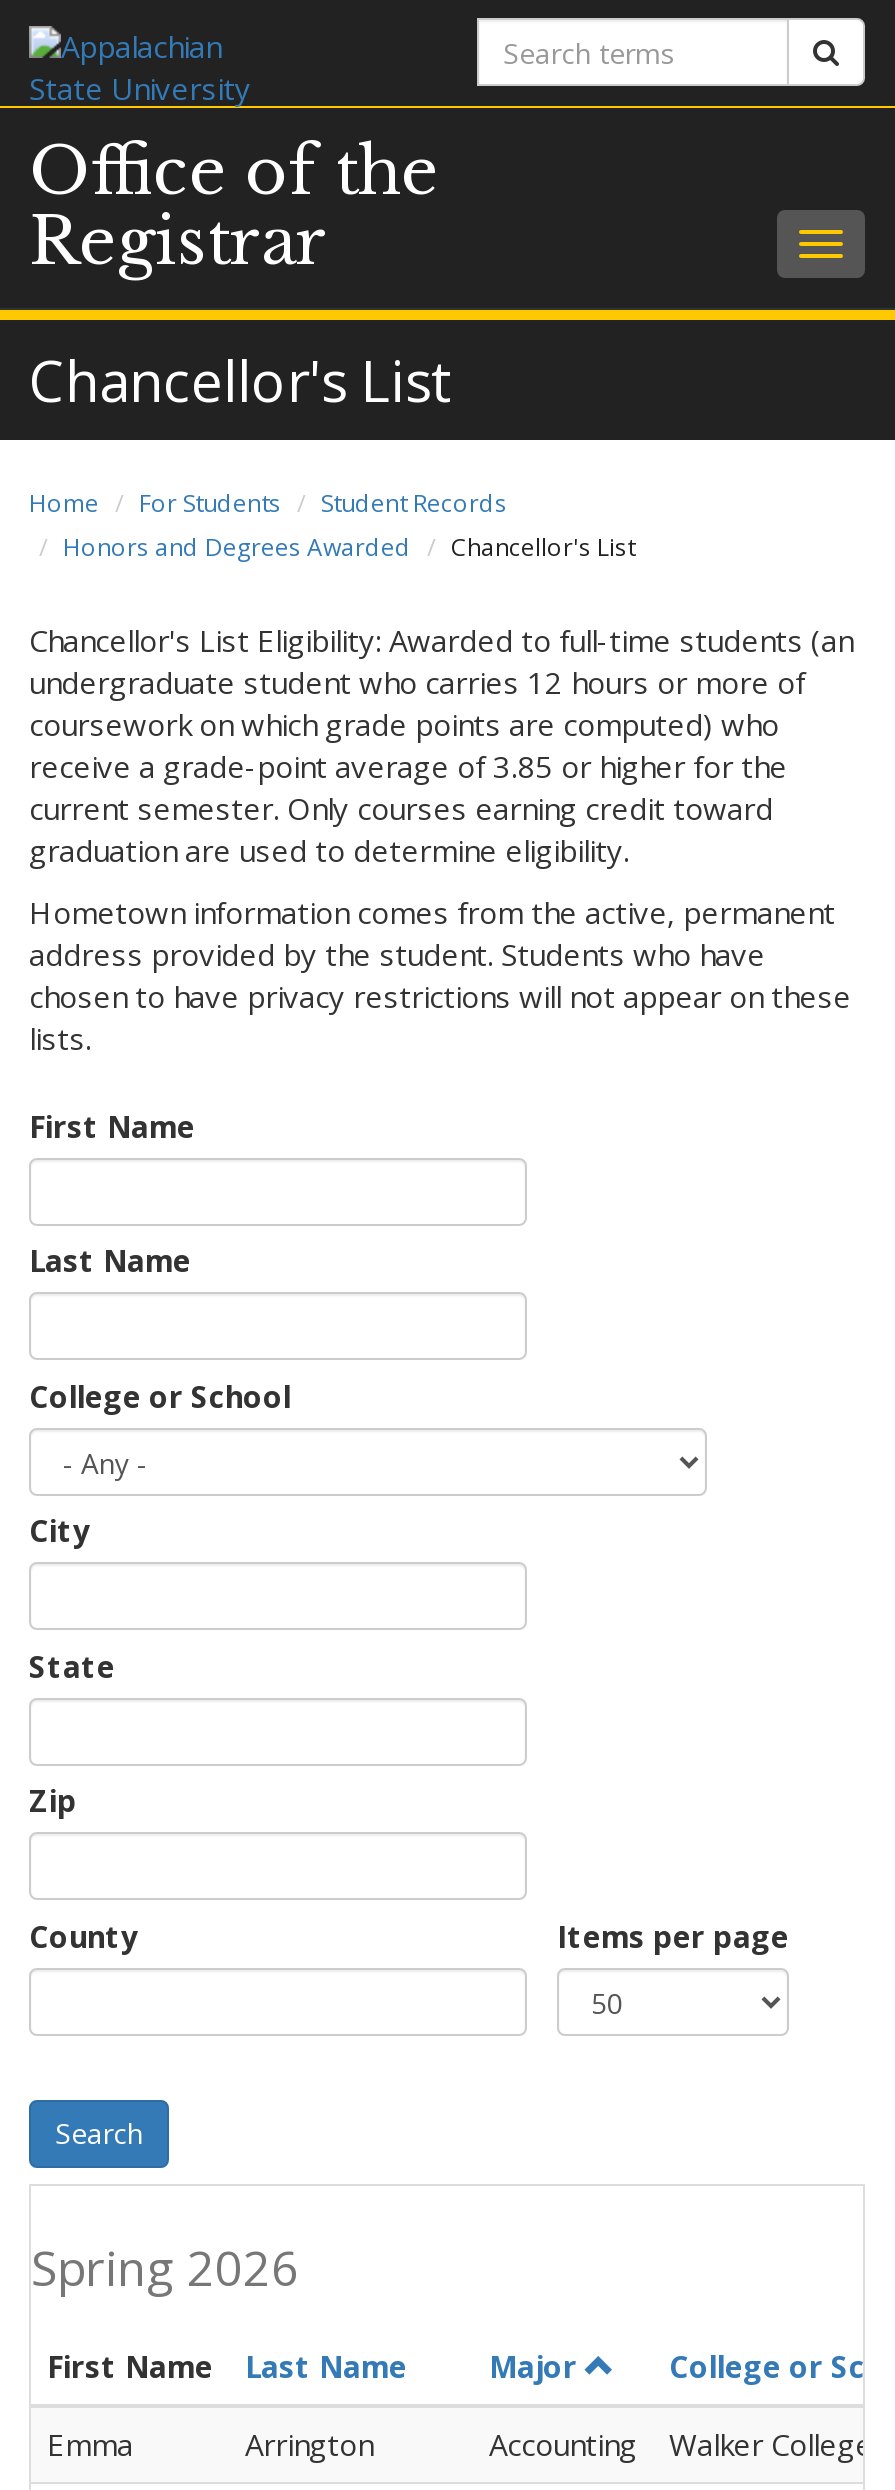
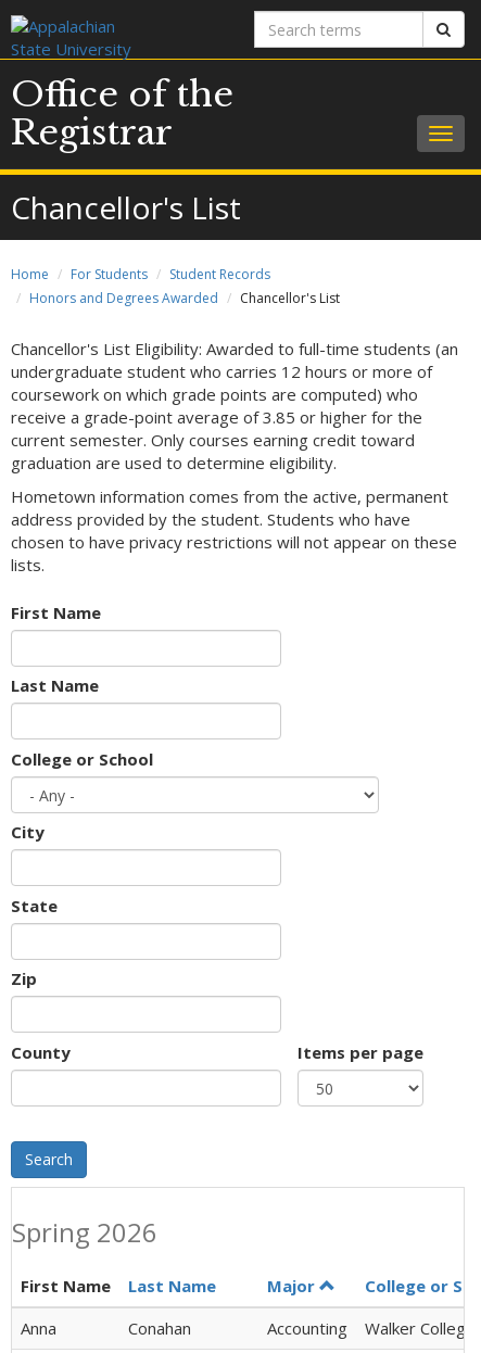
[47,2423,373,2463] Emma | Arrington -> [21,1317,191,1339] Anna | Conahan

